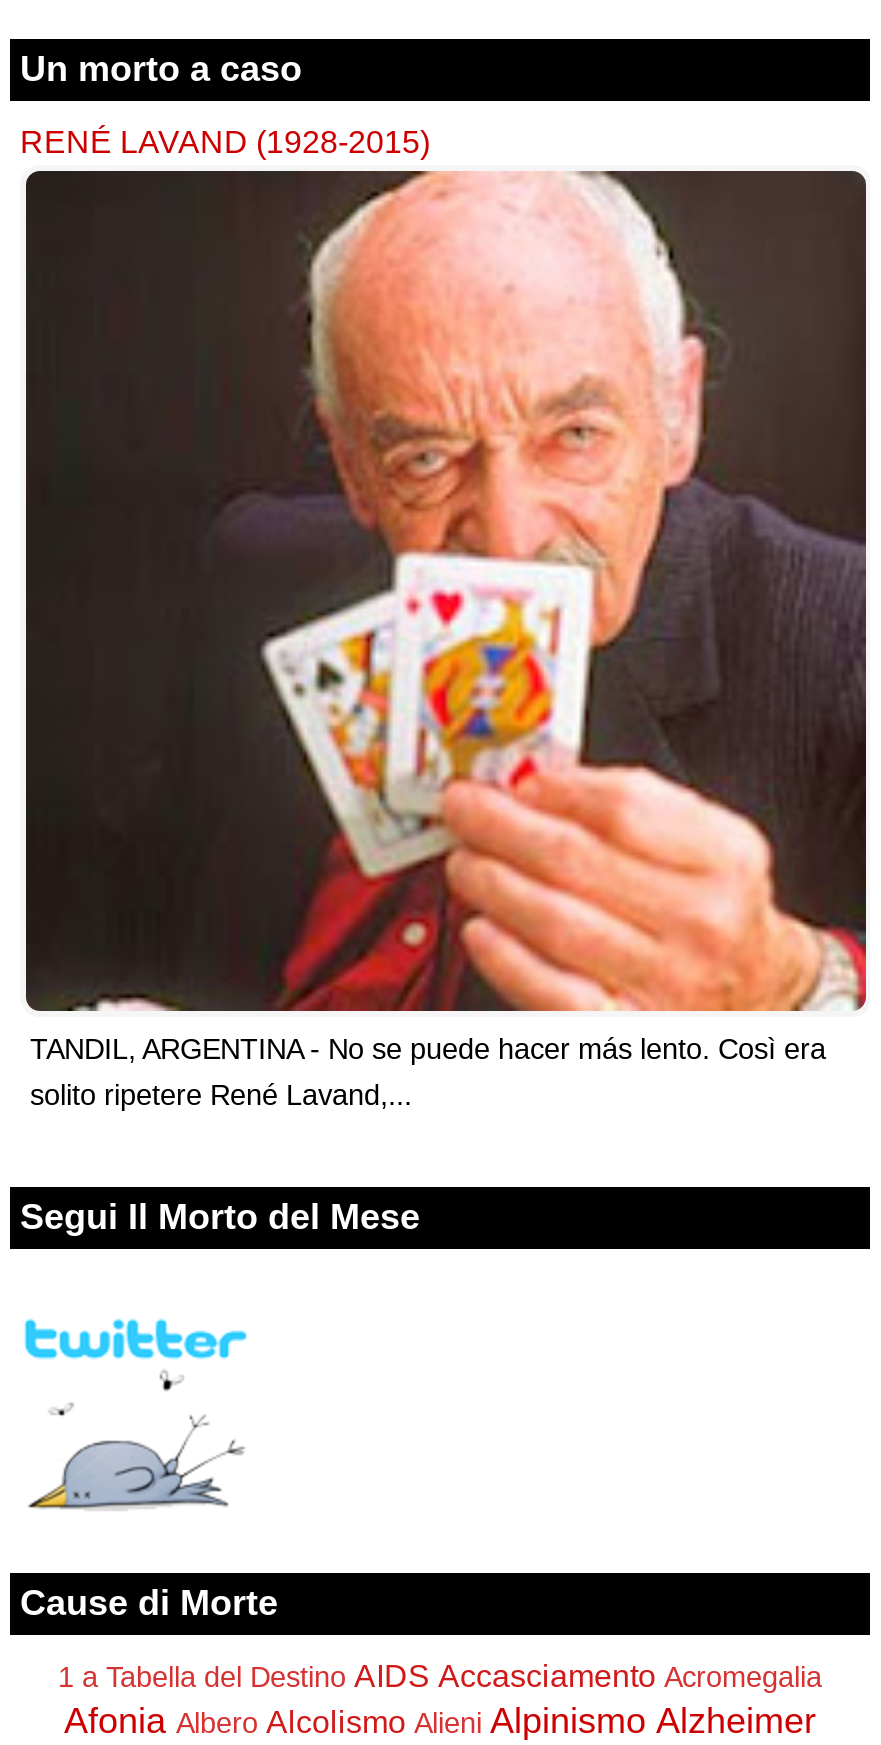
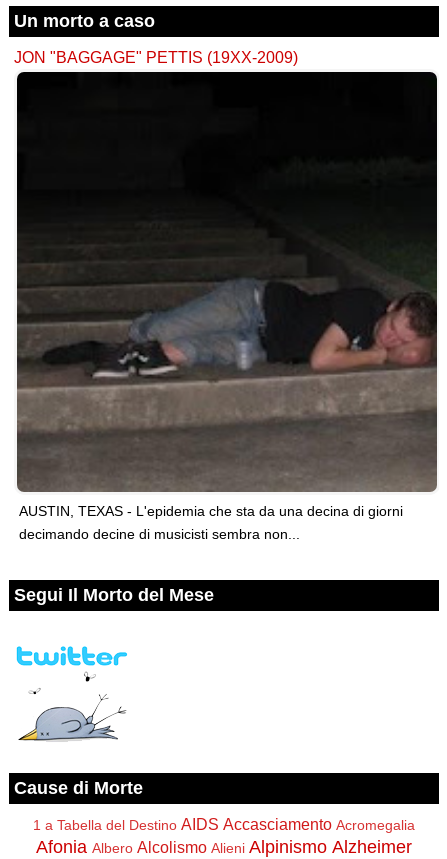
[20,124,430,160] RENÉ LAVAND (1928-2015) -> [14,48,298,66] JON "BAGGAGE" PETTIS (19XX-2009)
[26,171,868,1112] [image] | TANDIL, ARGENTINA - No se puede hacer más lento. Così era | solito ripetere René Lavand,... -> [17,73,438,542] [image] | AUSTIN, TEXAS - L'epidemia che sta da una decina di giorni | decimando decine di musicisti sembra non...

